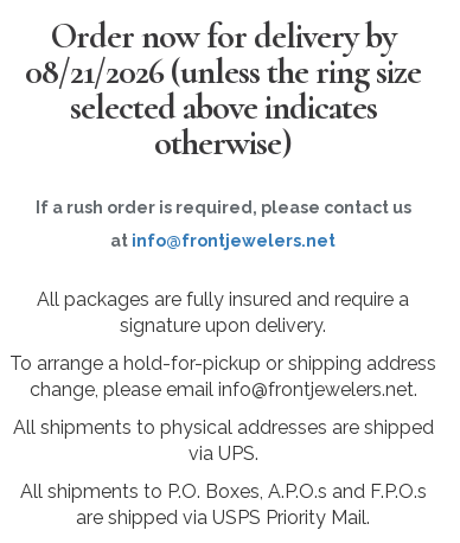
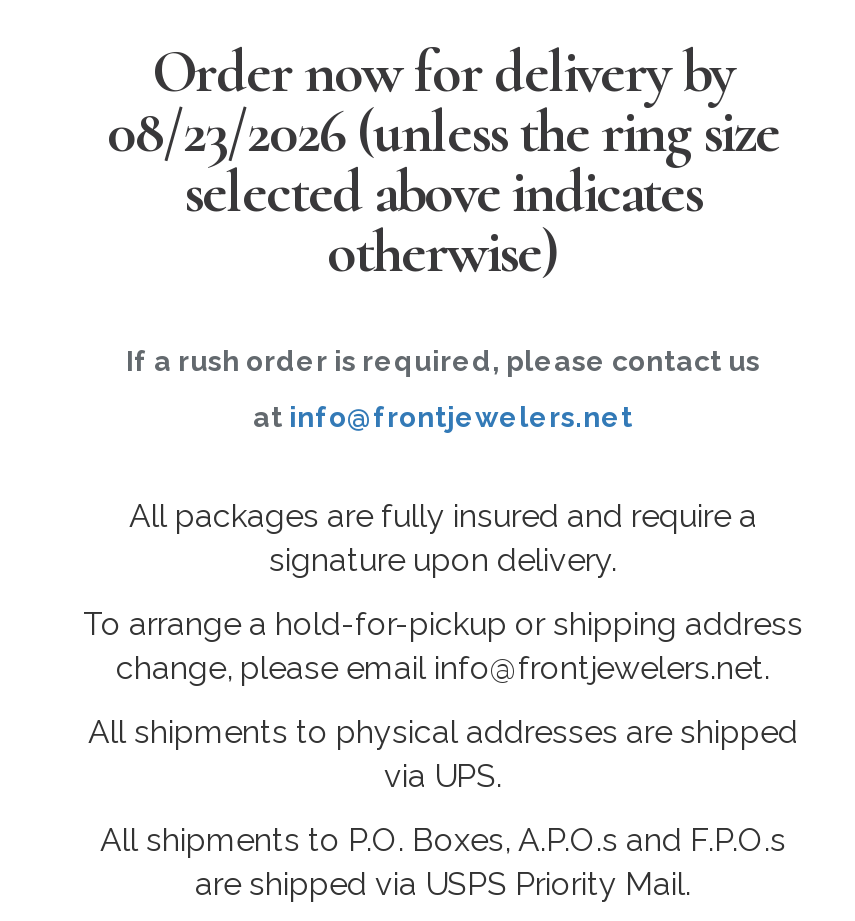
[25,49,421,93] 08/21/2026 (unless the ring size -> [107,94,779,168] 08/23/2026 (unless the ring size

